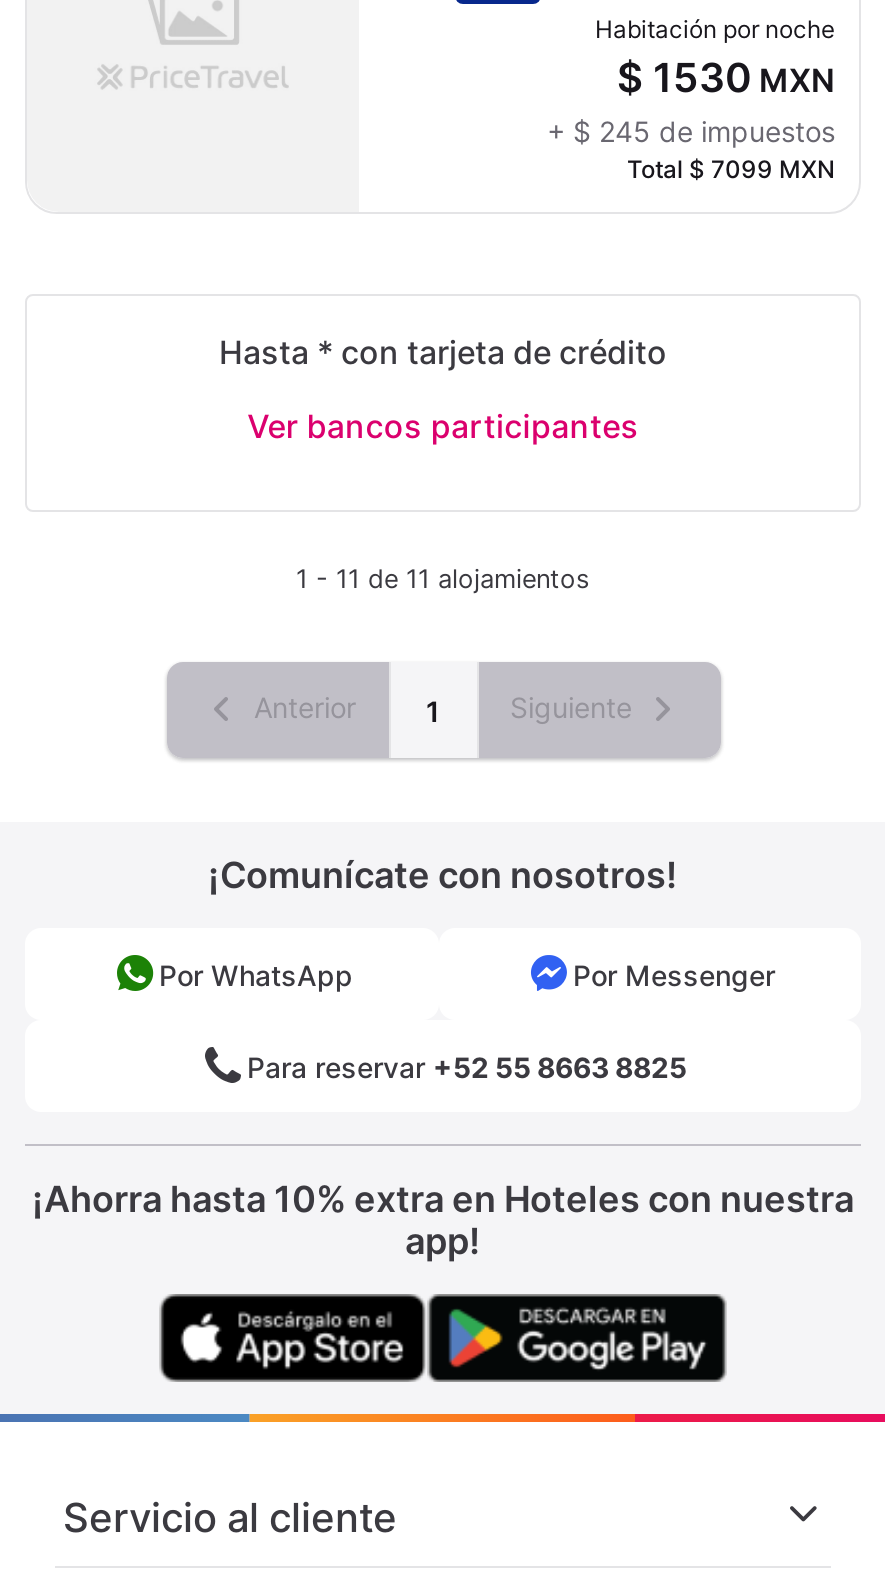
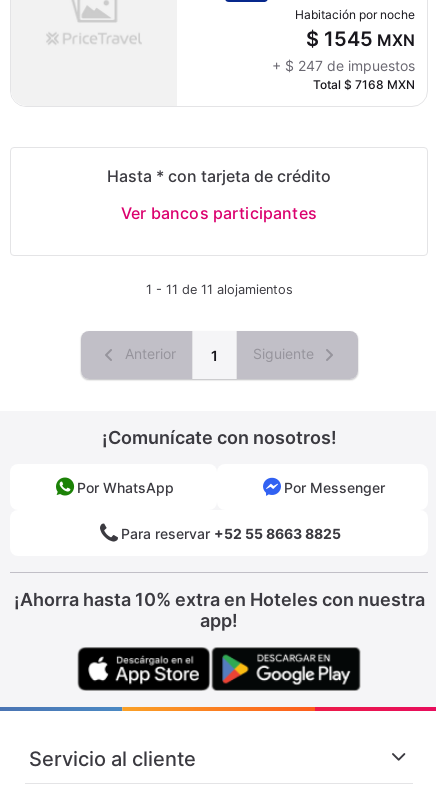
[617,54,835,102] $ 1530 MXN -> [306,27,415,51] $ 1545 MXN
[547,114,835,148] + $ 245 de impuestos -> [272,57,415,74] + $ 247 de impuestos
[627,154,835,184] Total $ 7099 MXN -> [313,77,415,92] Total $ 7168 MXN

